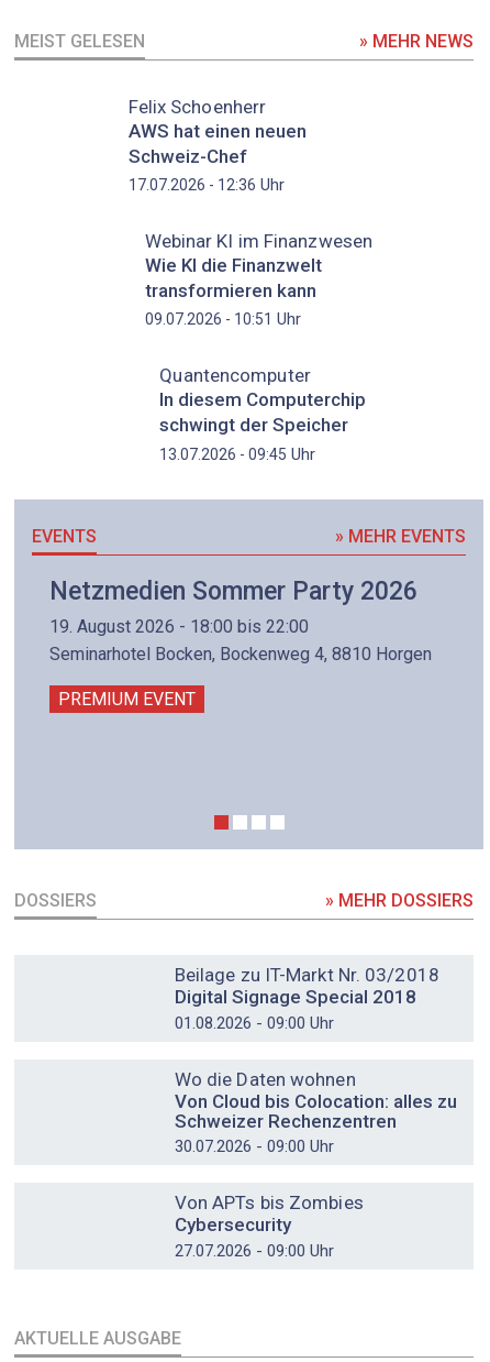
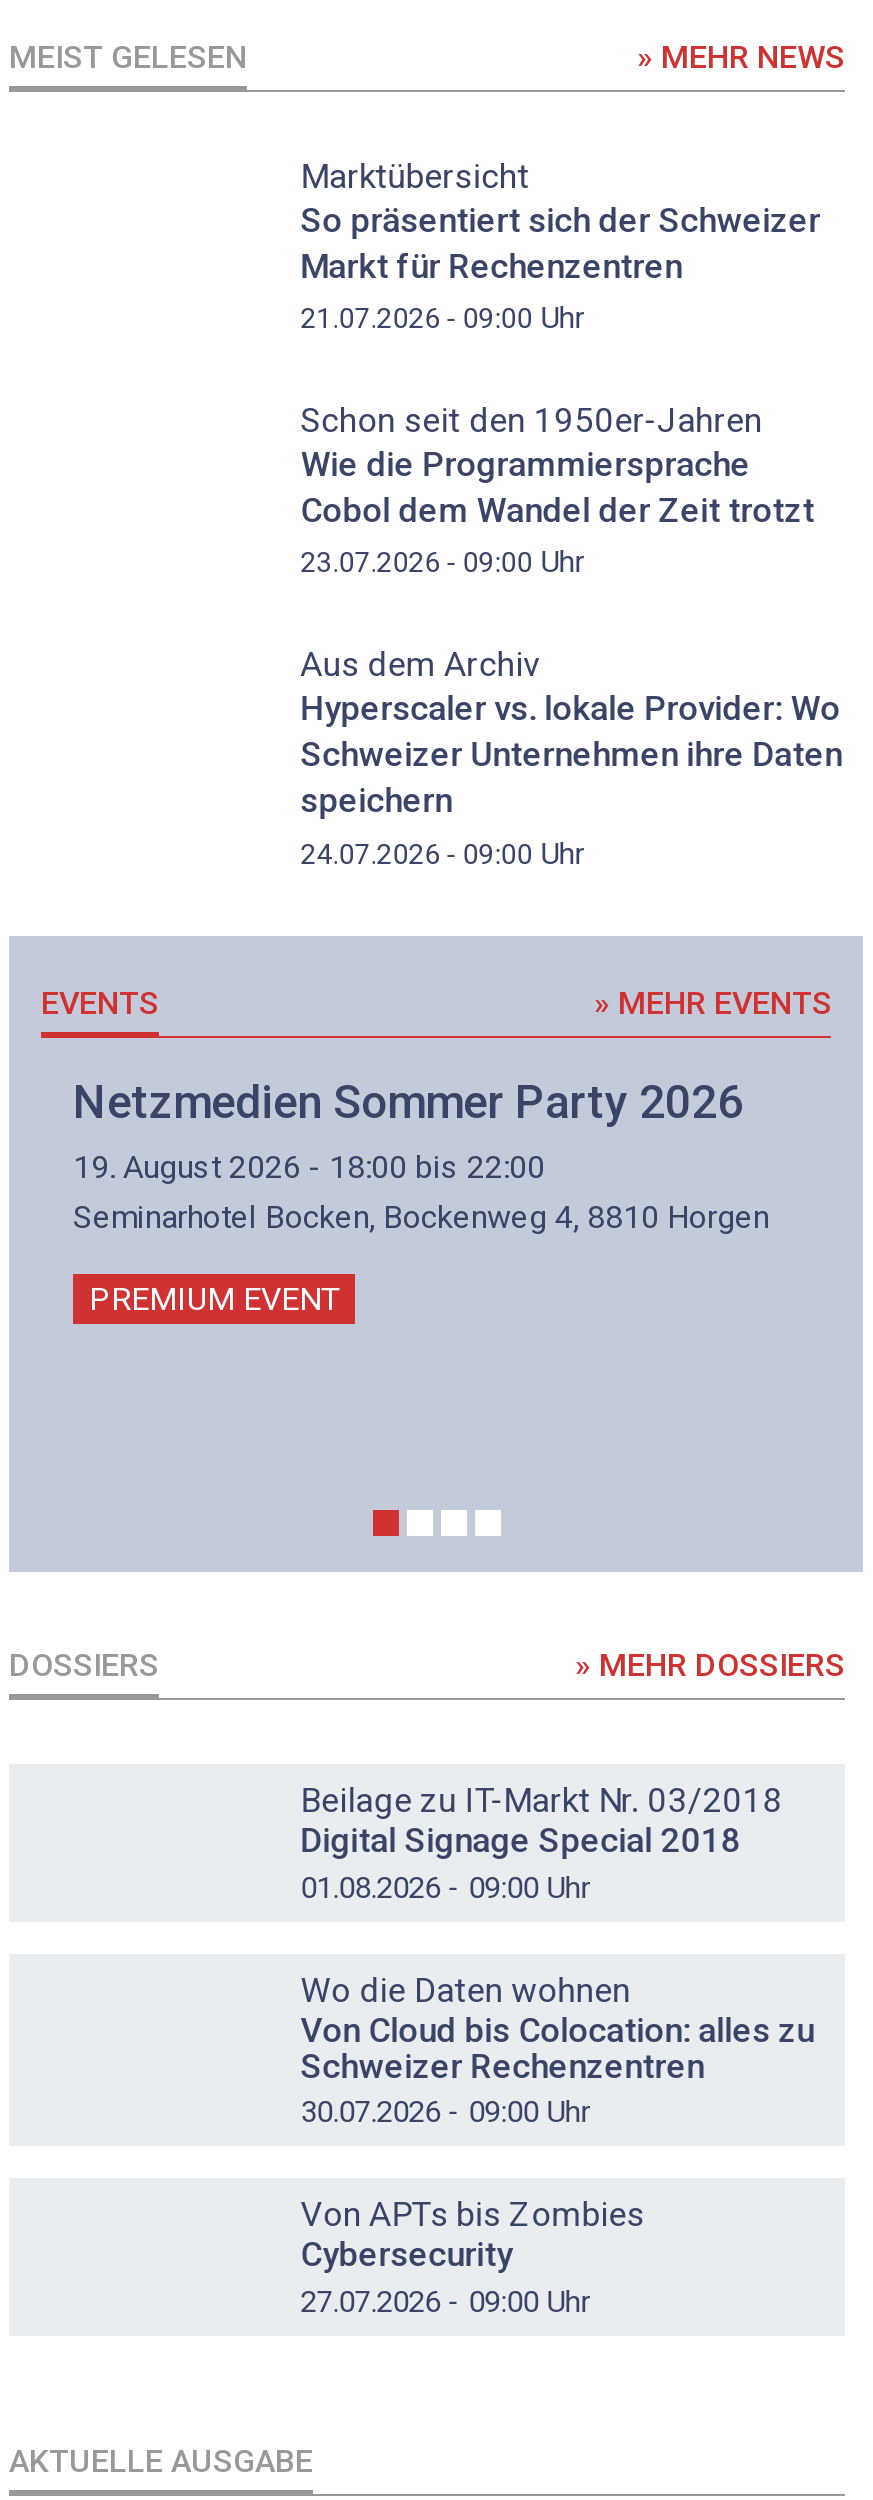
[128,95,306,195] Felix Schoenherr | AWS hat einen neuen | Schweiz-Chef | 17.07.2026 - 12:36 Uhr -> [301,155,821,336] Marktübersicht | So präsentiert sich der Schweizer | Markt für Rechenzentren | 21.07.2026 - 09:00 Uhr
[145,230,373,329] Webinar KI im Finanzwesen | Wie KI die Finanzwelt | transformieren kann | 09.07.2026 - 10:51 Uhr -> [301,400,815,581] Schon seit den 1950er-Jahren | Wie die Programmiersprache | Cobol dem Wandel der Zeit trotzt | 23.07.2026 - 09:00 Uhr
[160,365,366,464] Quantencomputer | In diesem Computerchip | schwingt der Speicher | 13.07.2026 - 09:45 Uhr -> [301,645,843,872] Aus dem Archiv | Hyperscaler vs. lokale Provider: Wo | Schweizer Unternehmen ihre Daten | speichern | 24.07.2026 - 09:00 Uhr

